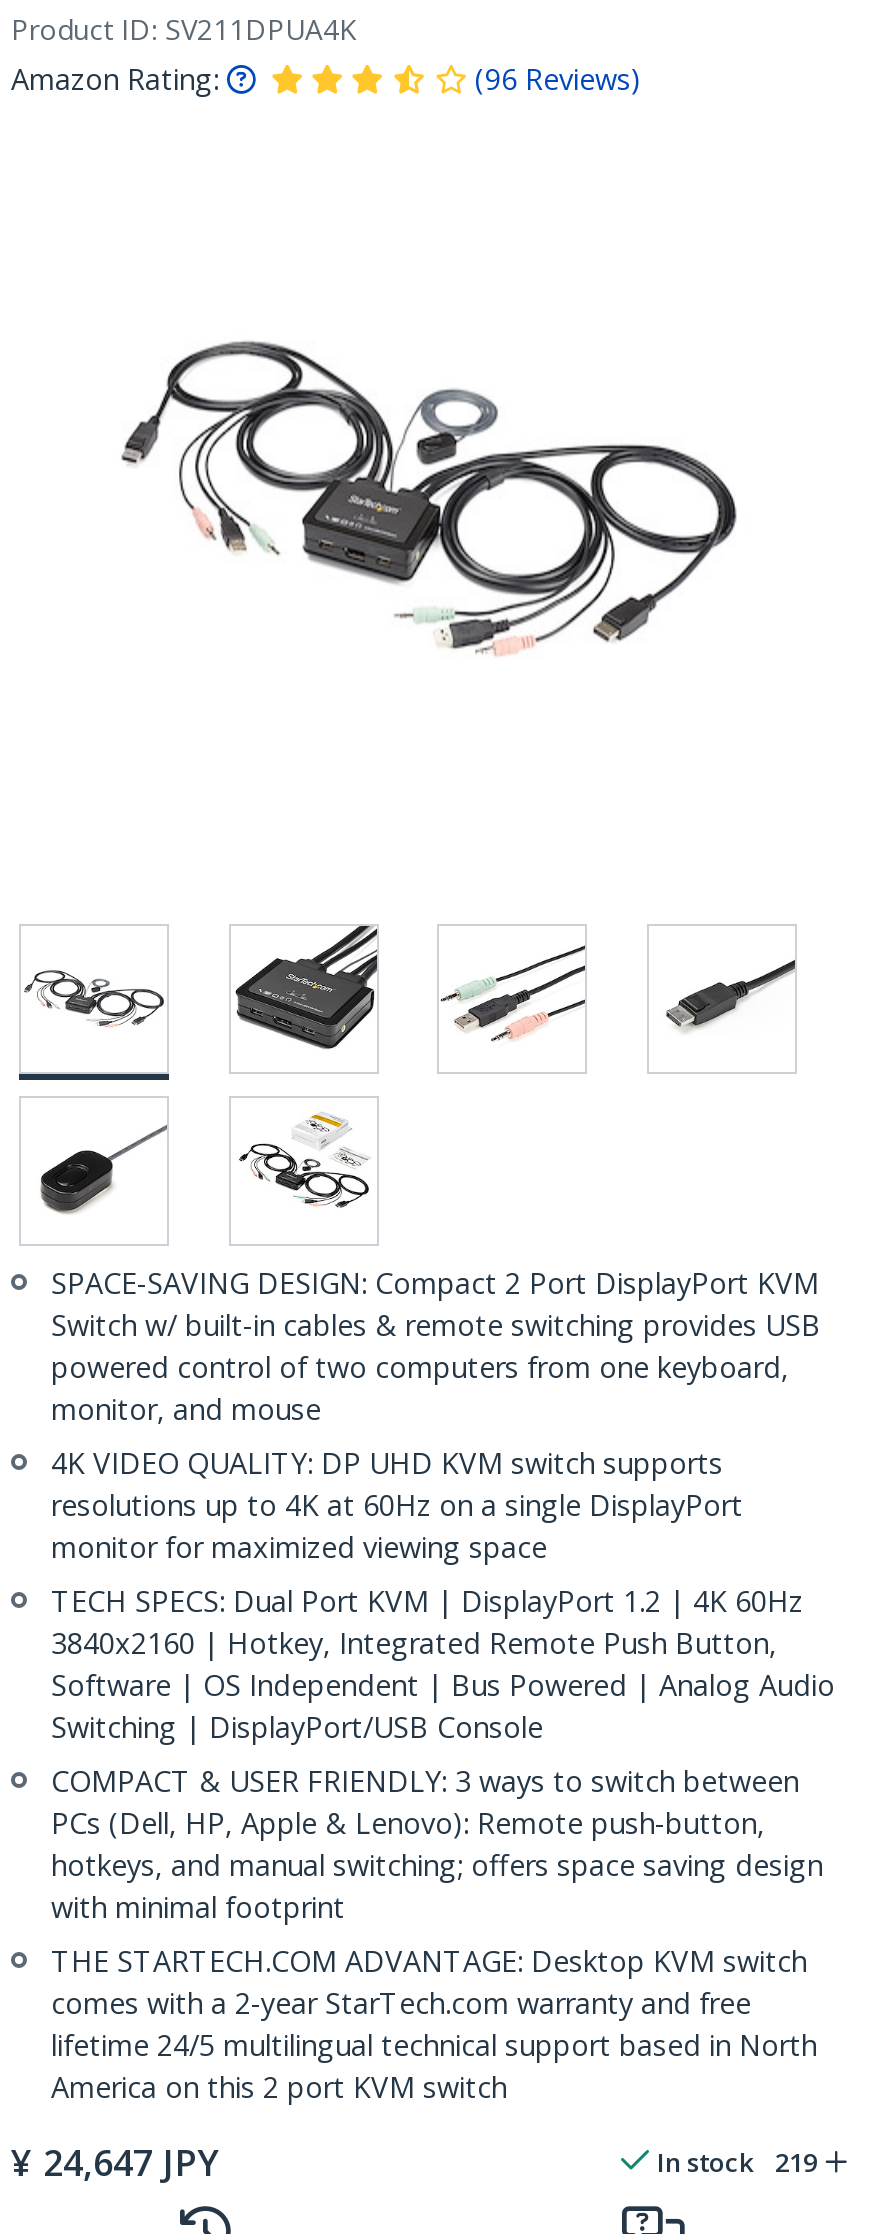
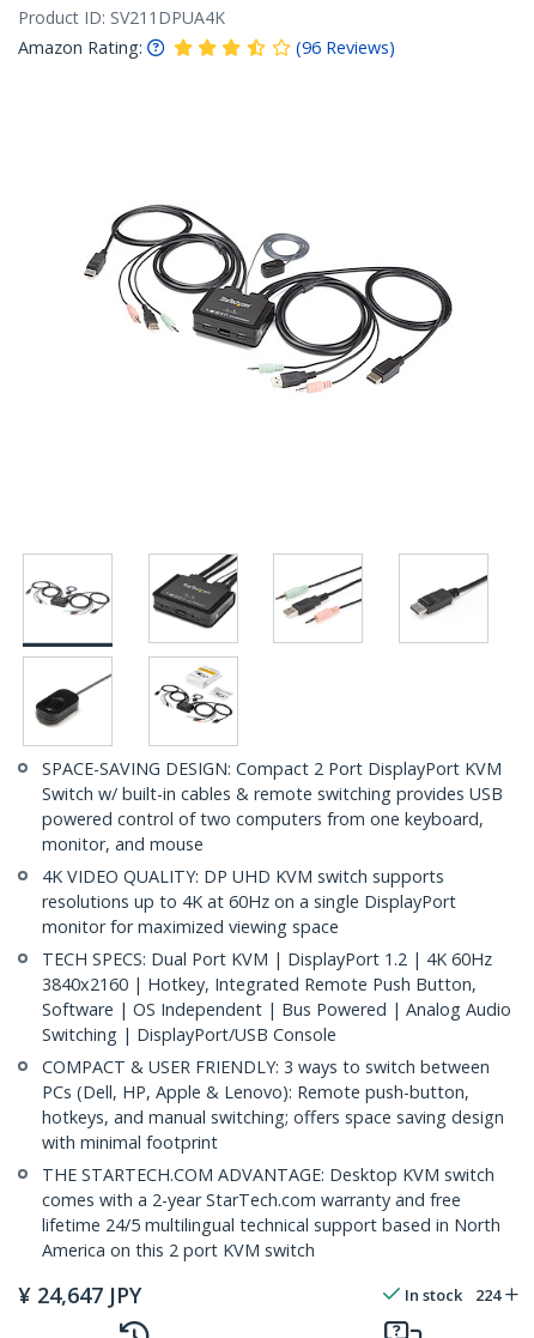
[657,2144,817,2180] In stock 219 -> [405,1284,500,1306] In stock 224

